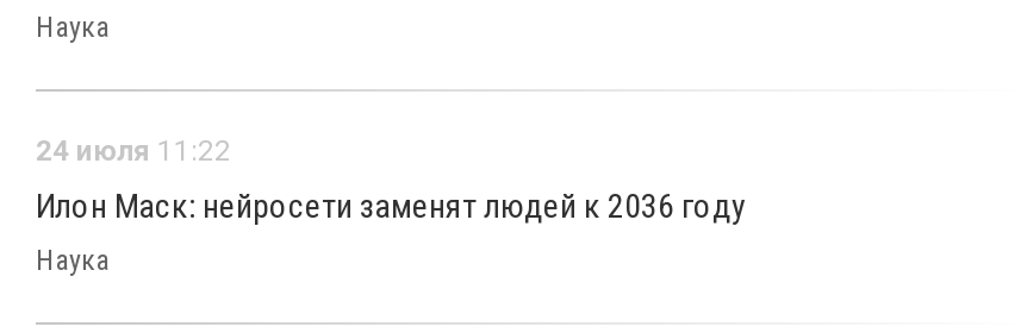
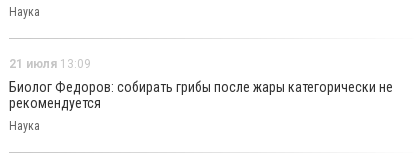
[36,134,231,168] 24 июля 11:22 -> [9,57,91,71] 21 июля 13:09
[36,187,746,225] Илон Маск: нейросети заменят людей к 2036 году -> [9,79,393,111] Биолог Федоров: собирать грибы после жары категорически не | рекомендуется

